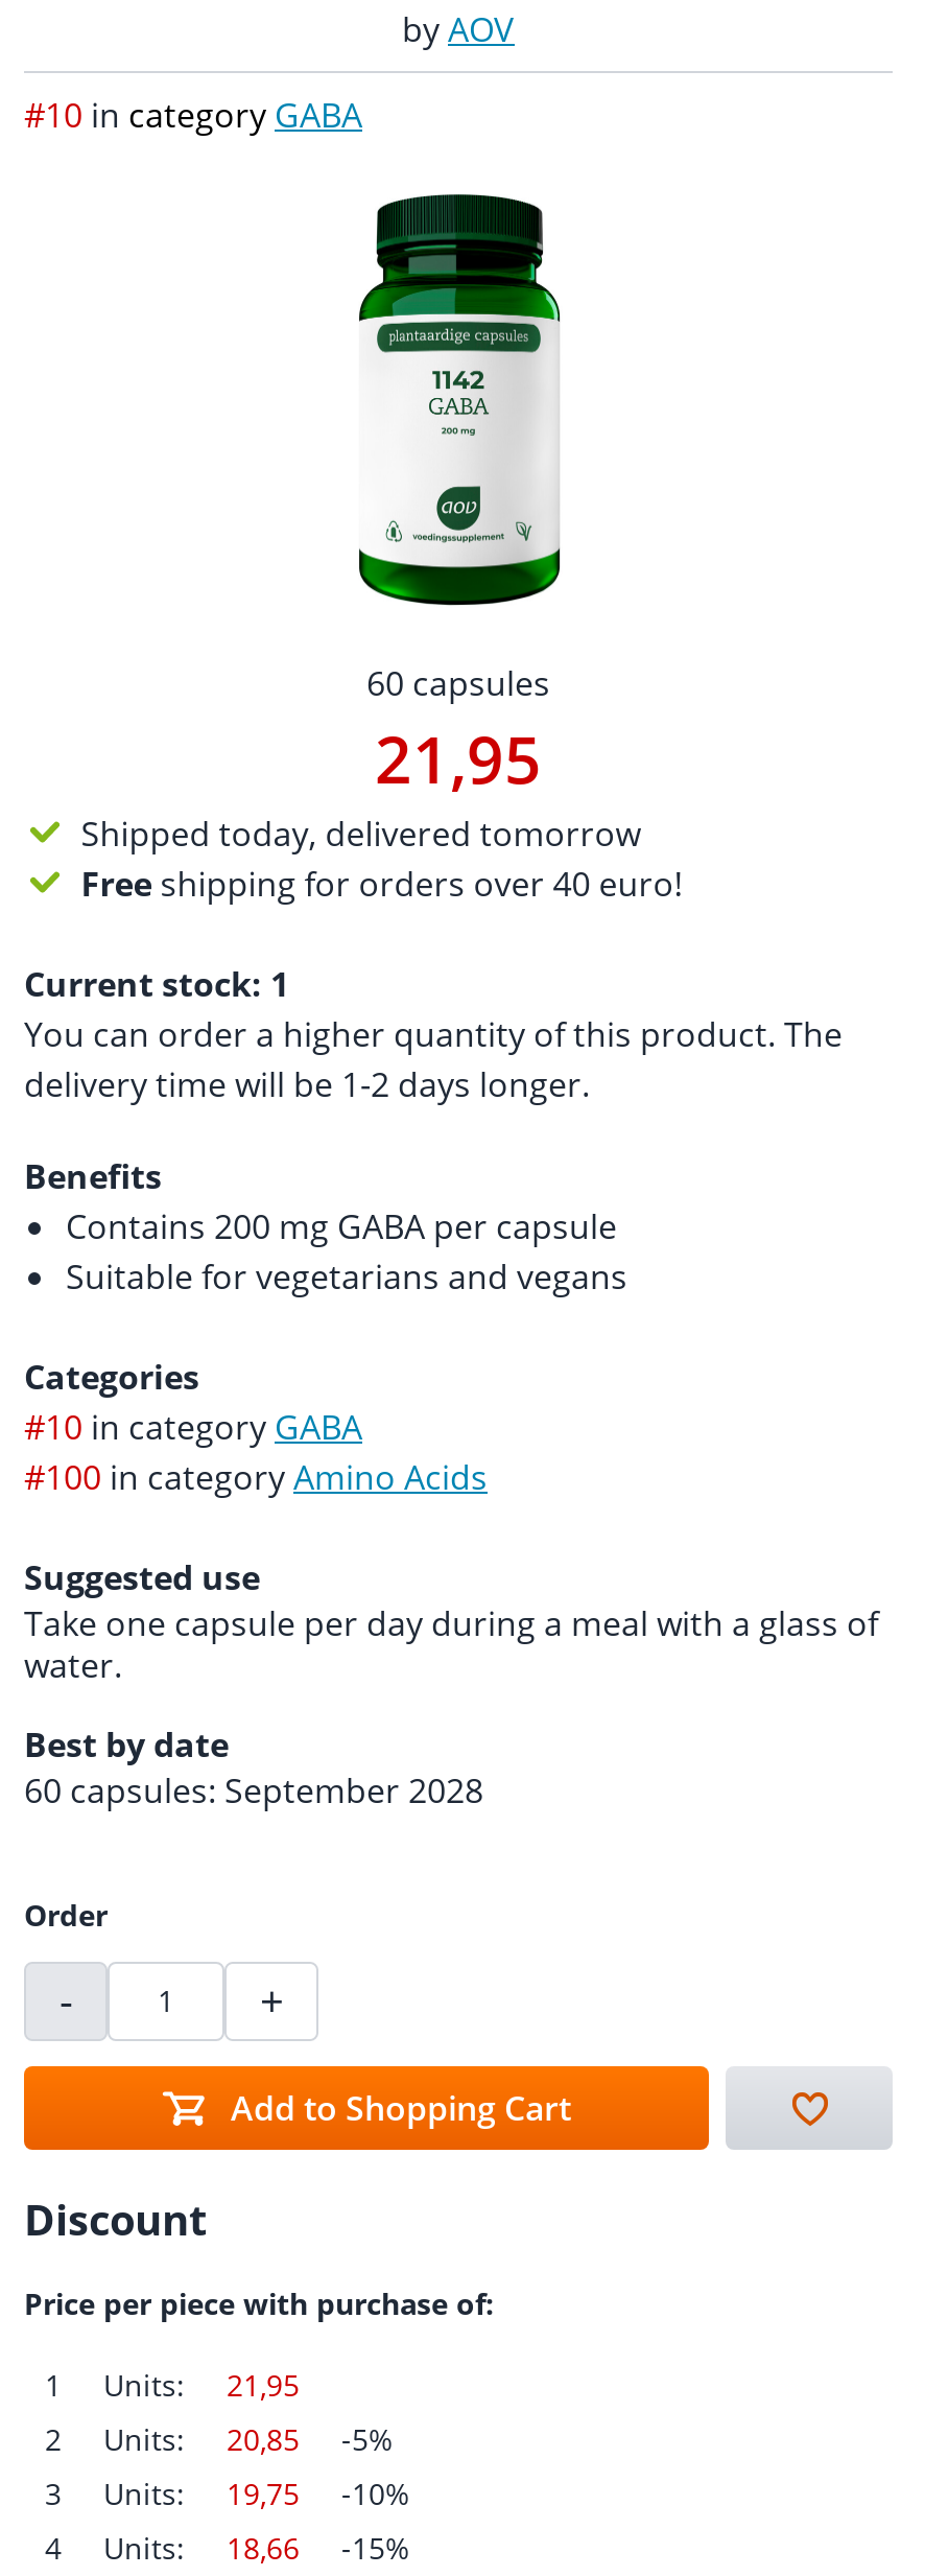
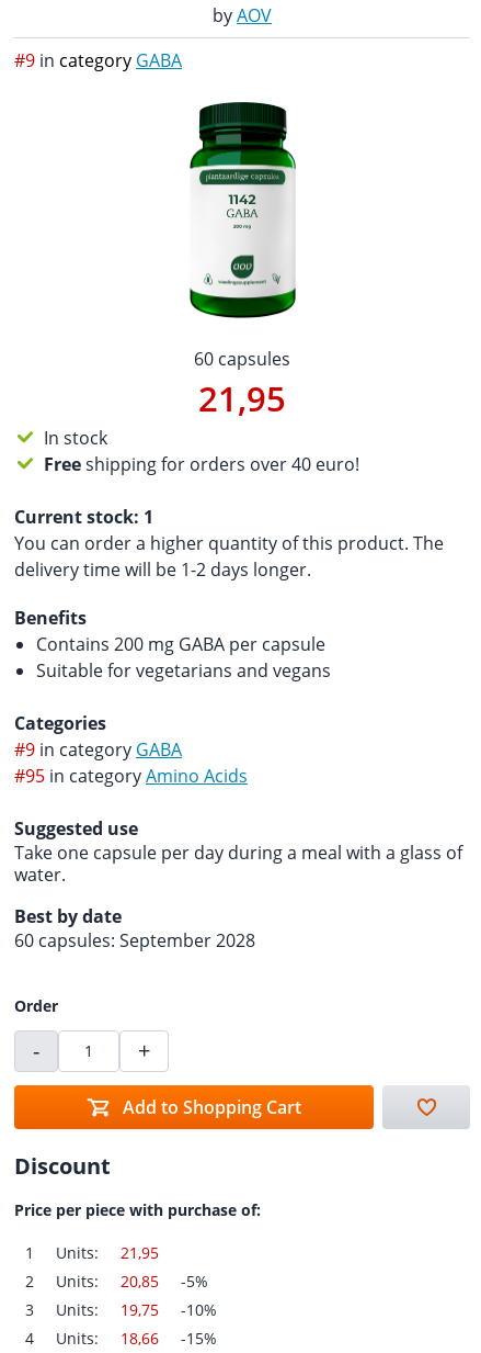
[24,92,362,138] #10 in category GABA -> [14,48,182,72] #9 in category GABA
[81,811,640,857] Shipped today, delivered tomorrow -> [44,426,108,450] In stock
[24,1404,362,1450] #10 in category GABA -> [14,737,182,762] #9 in category GABA
[24,1454,488,1500] #100 in category Amino Acids -> [14,764,248,788] #95 in category Amino Acids

